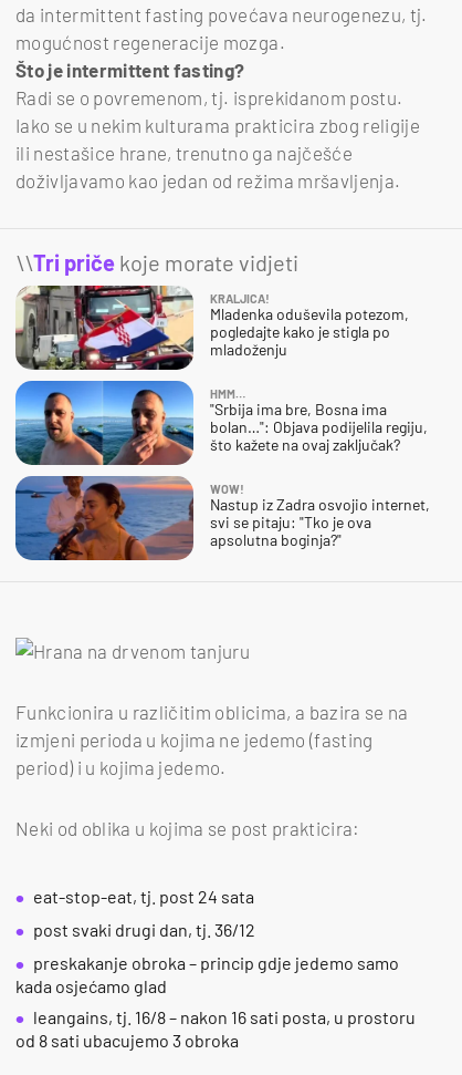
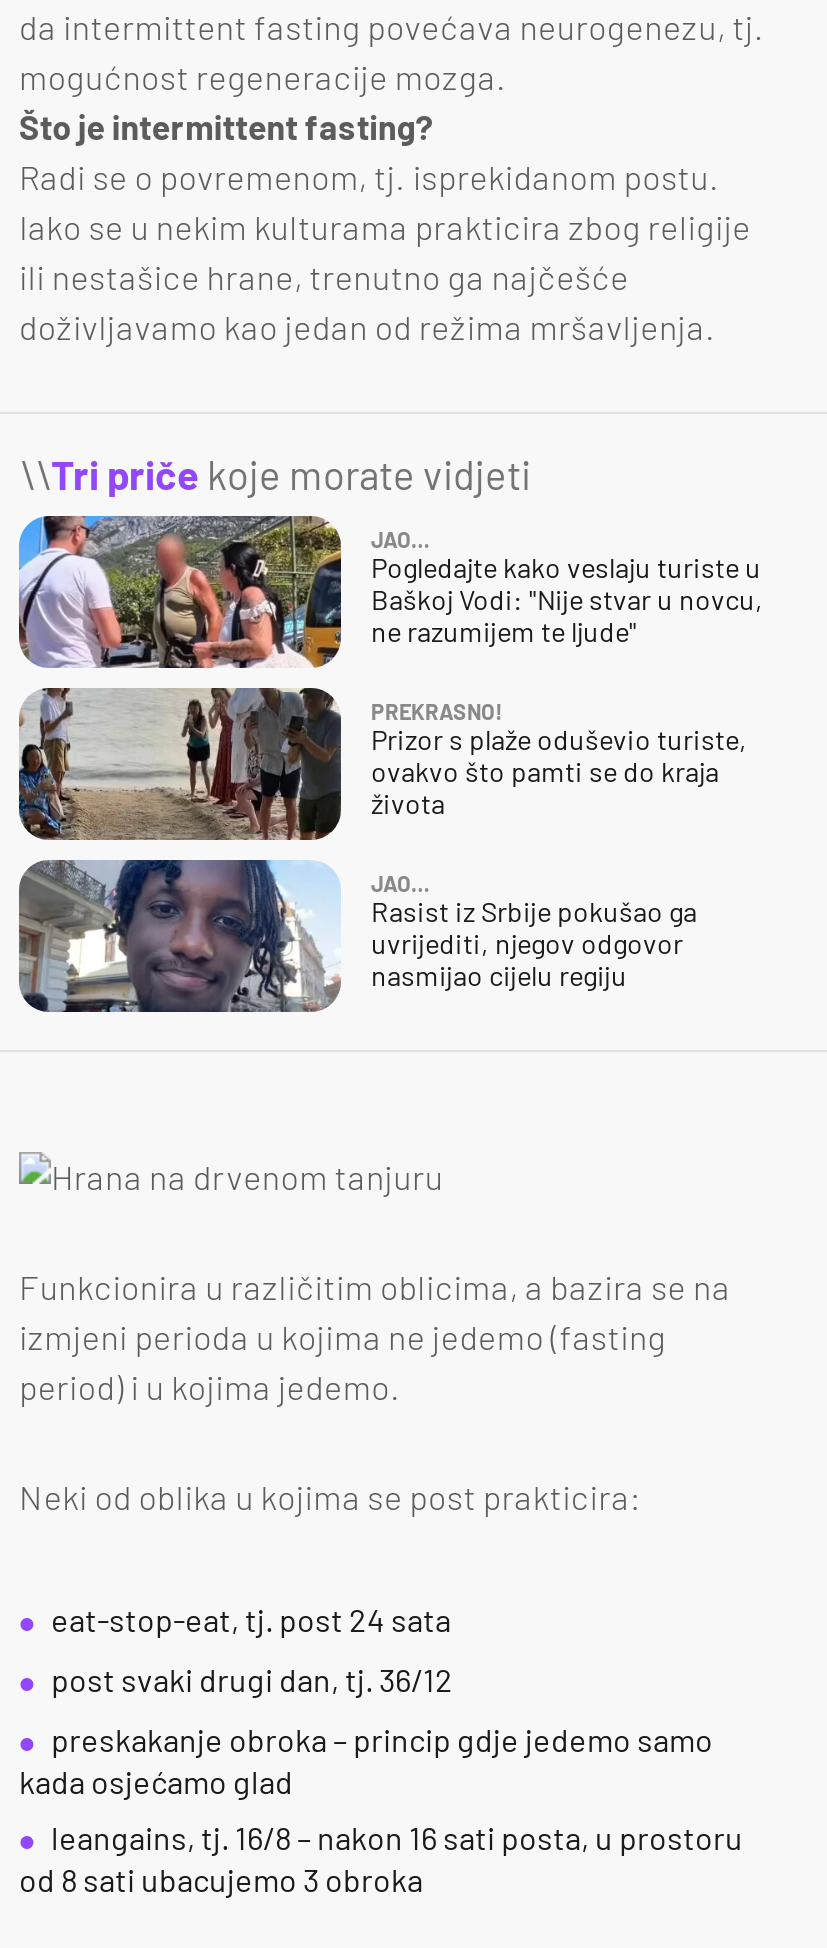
[14,285,409,371] [image] | KRALJICA! | Mladenka oduševila potezom, | pogledajte kako je stigla po | mladoženju -> [17,514,763,670] [image] | JAO… | Pogledajte kako veslaju turiste u | Baškoj Vodi: "Nije stvar u novcu, | ne razumijem te ljude"
[14,380,428,466] [image] | HMM… | "Srbija ima bre, Bosna ima | bolan…": Objava podijelila regiju, | što kažete na ovaj zaključak? -> [17,686,747,842] [image] | PREKRASNO! | Prizor s plaže oduševio turiste, | ovakvo što pamti se do kraja | života
[14,475,430,561] [image] | WOW! | Nastup iz Zadra osvojio internet, | svi se pitaju: "Tko je ova | apsolutna boginja?" -> [17,858,697,1014] [image] | JAO… | Rasist iz Srbije pokušao ga | uvrijediti, njegov odgovor | nasmijao cijelu regiju

